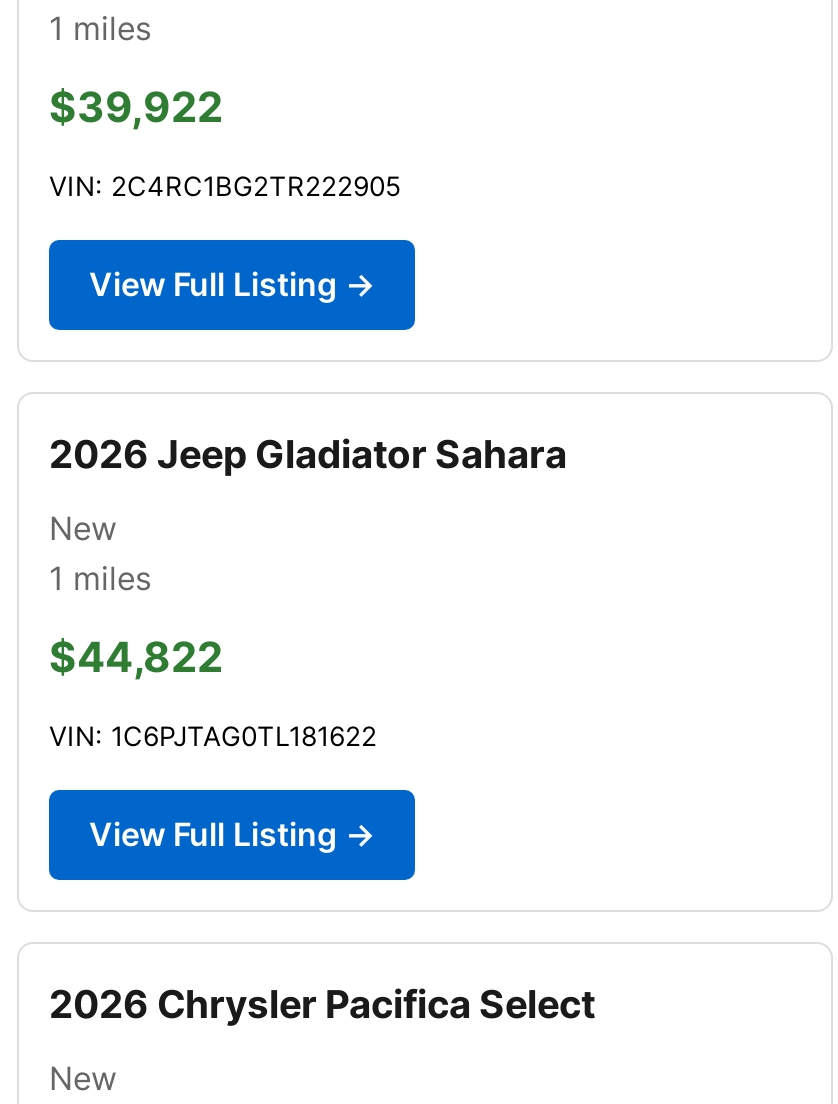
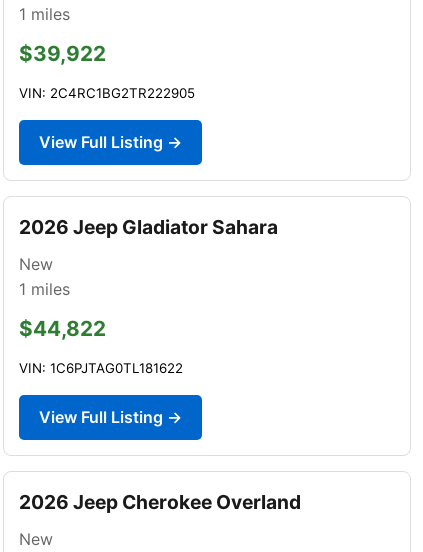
[49,980,595,1028] 2026 Chrysler Pacifica Select -> [19,490,301,514] 2026 Jeep Cherokee Overland

